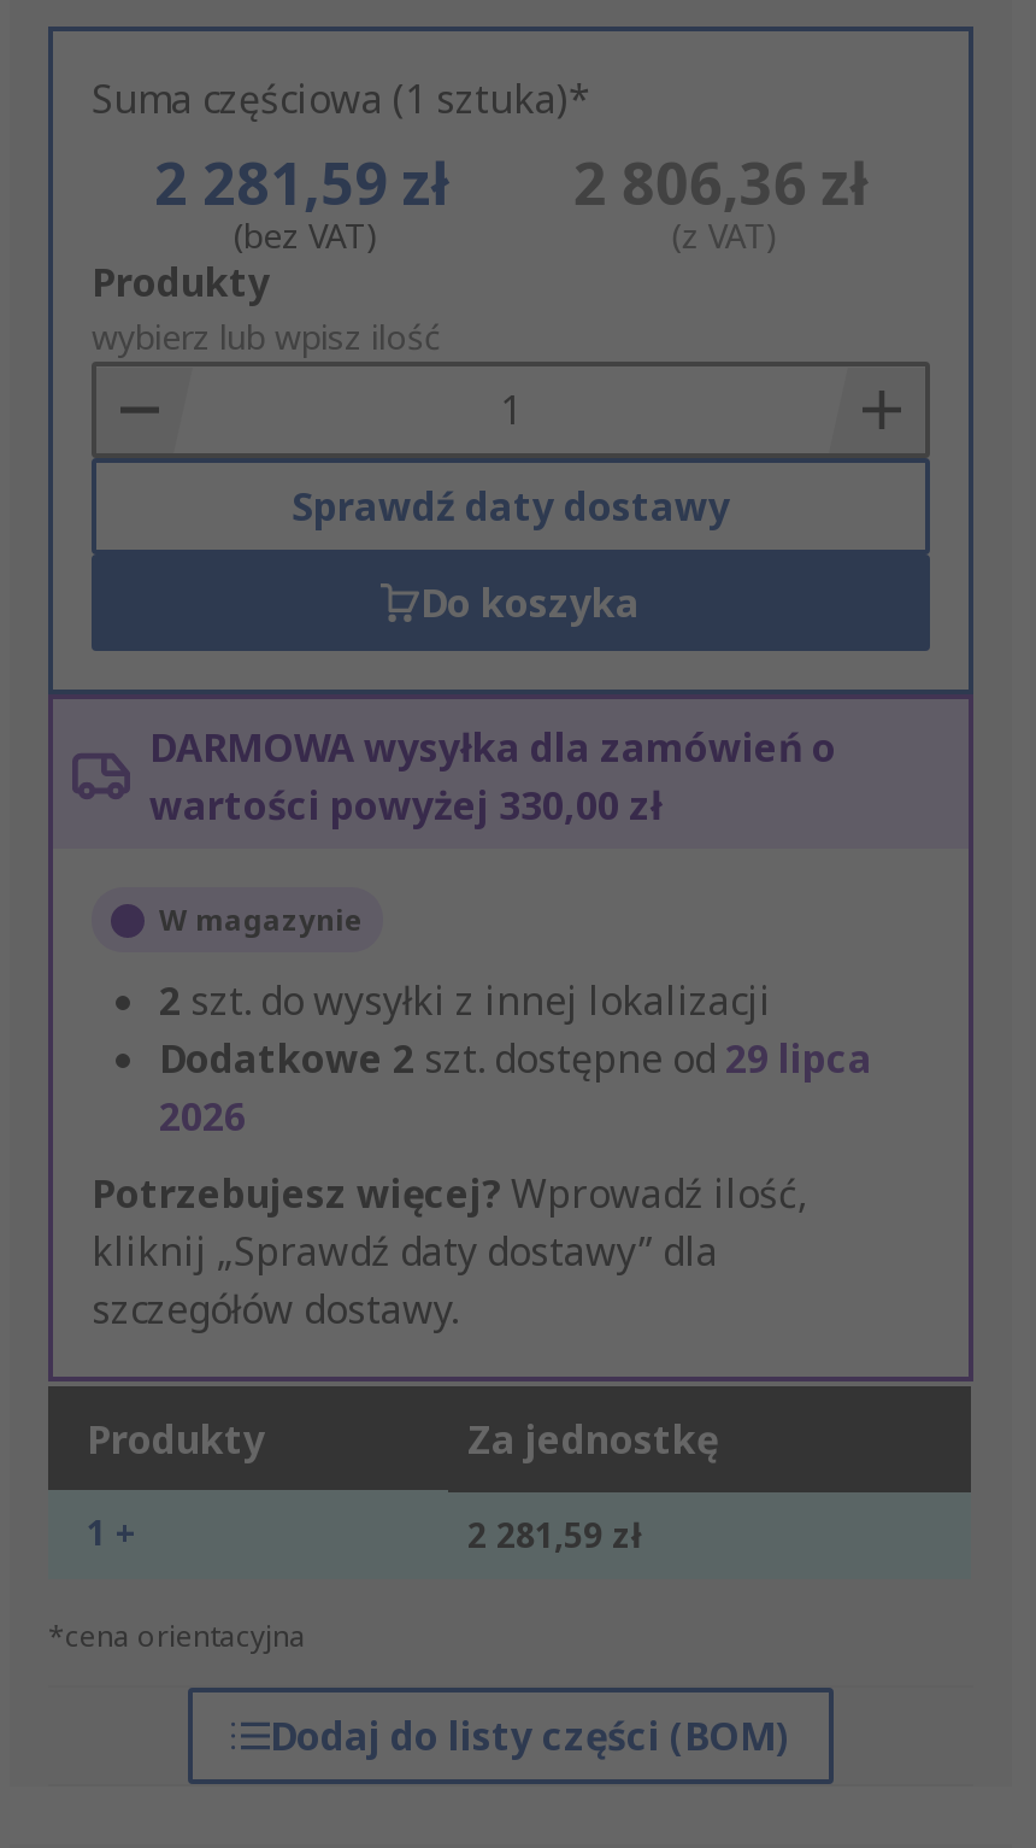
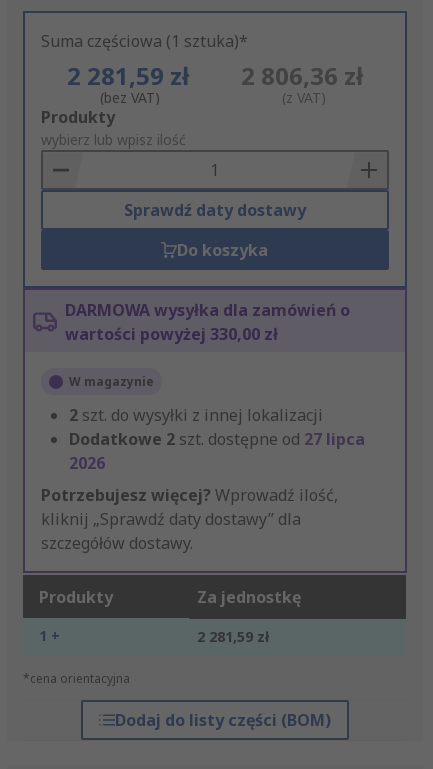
[159,1033,872,1086] Dodatkowe 2 szt. dostępne od 29 lipca -> [69,428,365,450] Dodatkowe 2 szt. dostępne od 27 lipca

